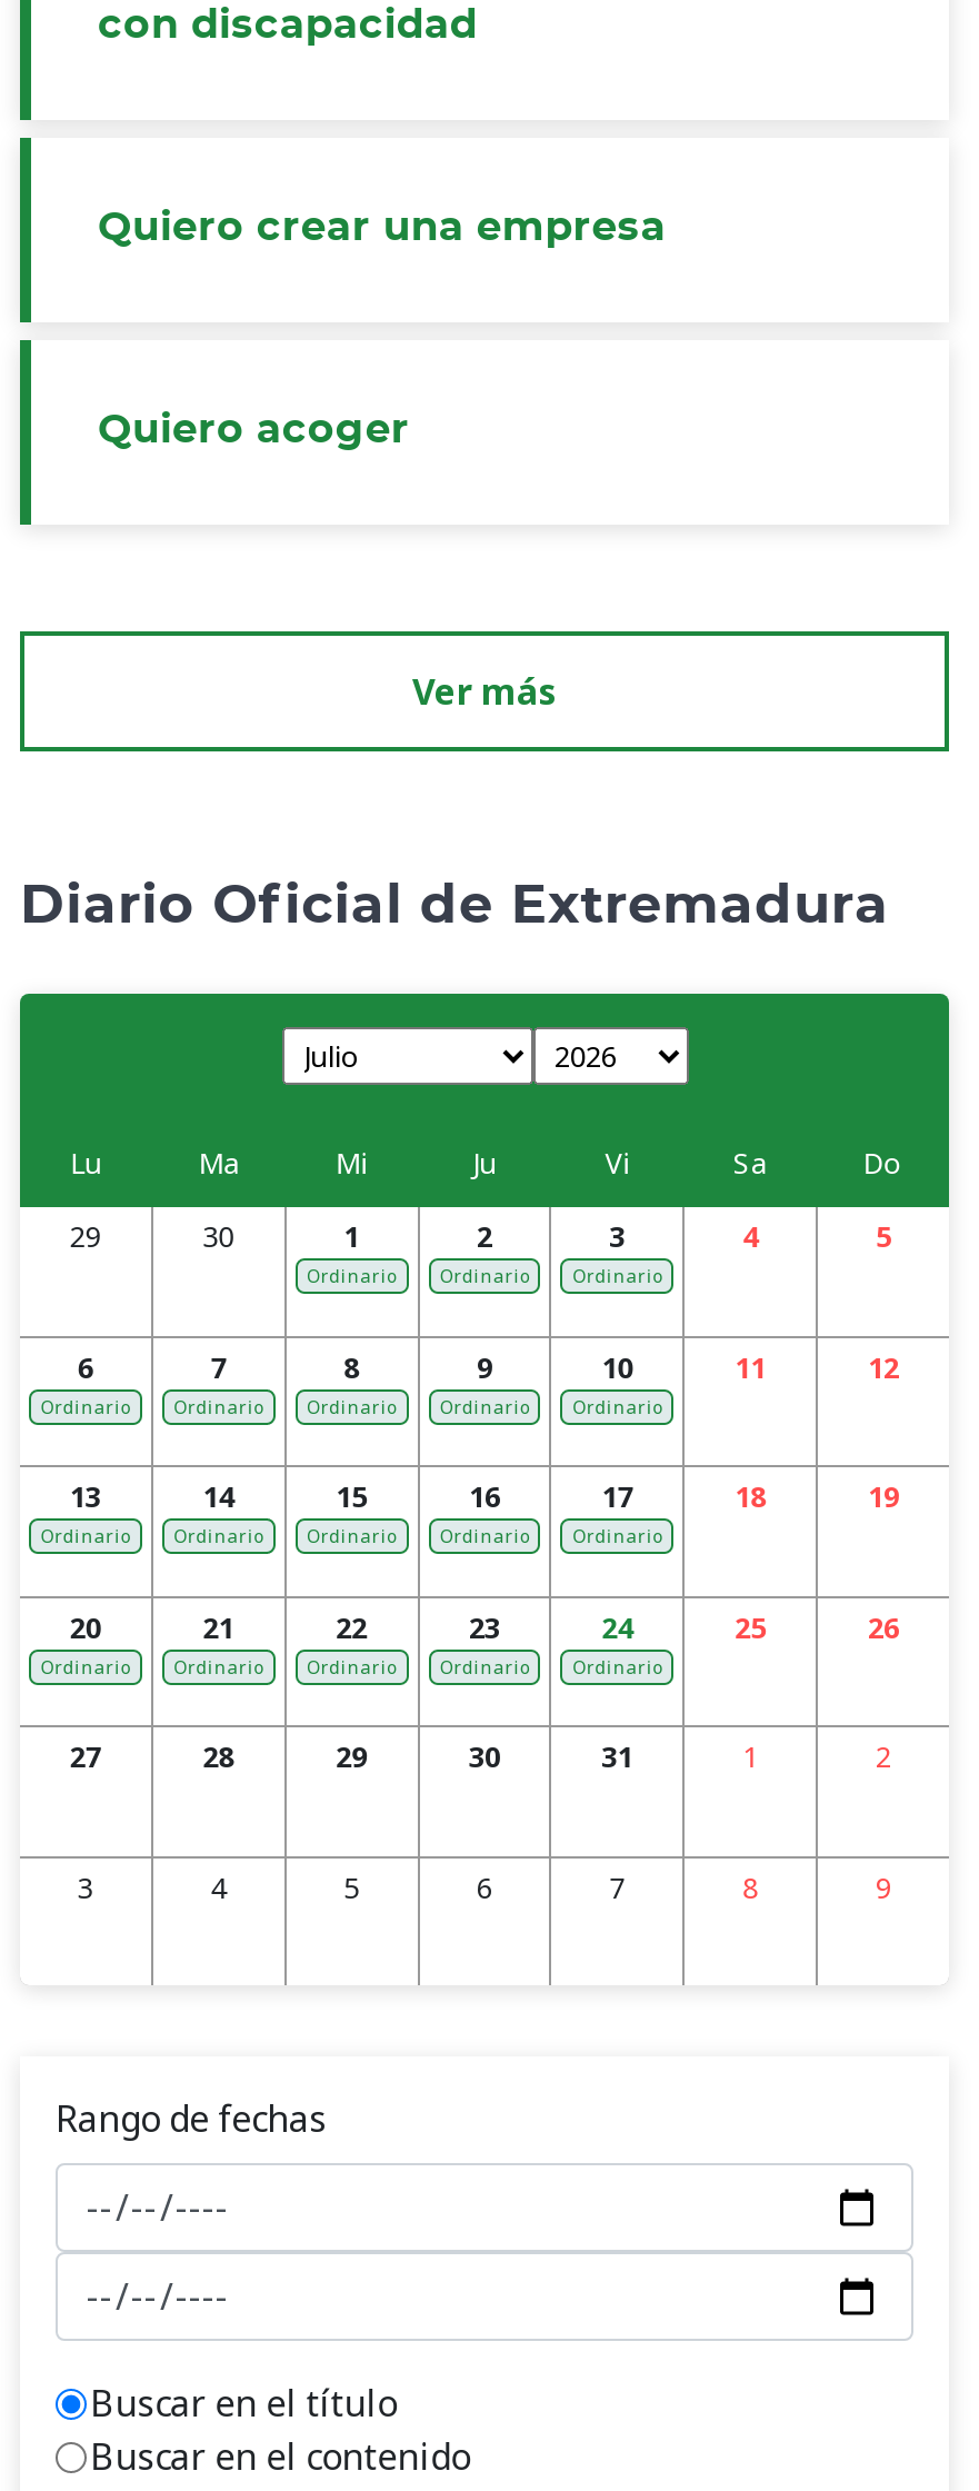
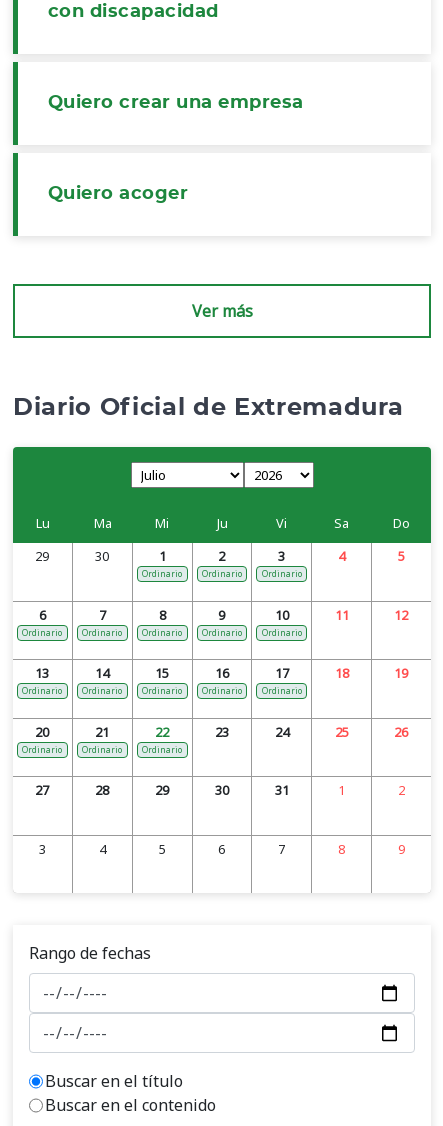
[440,1653,529,1677] Ordinario -> none
[573,1653,662,1677] Ordinario -> none

